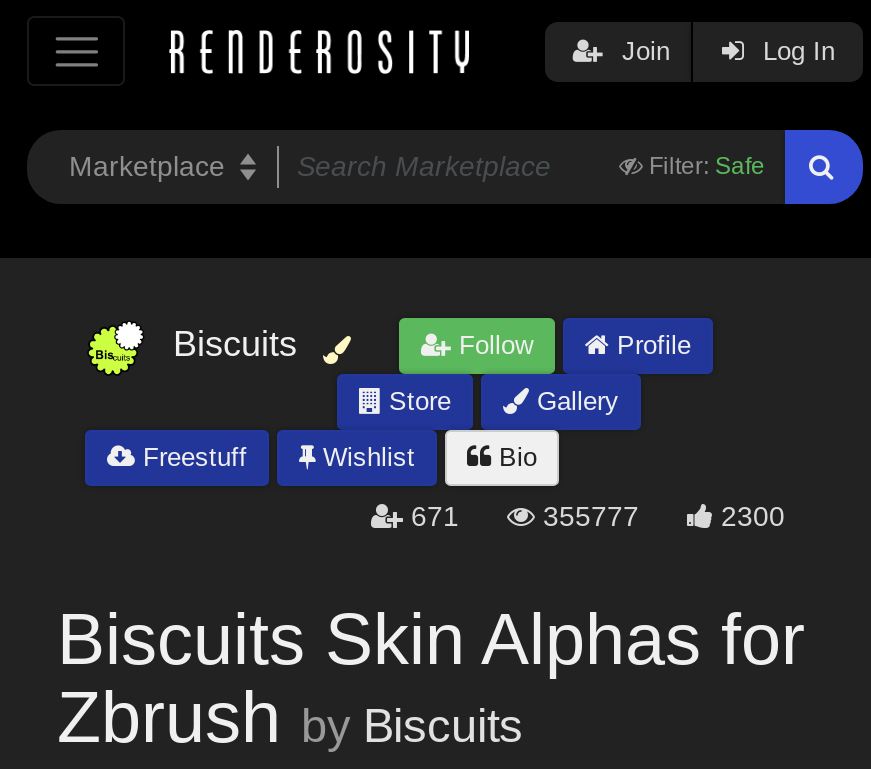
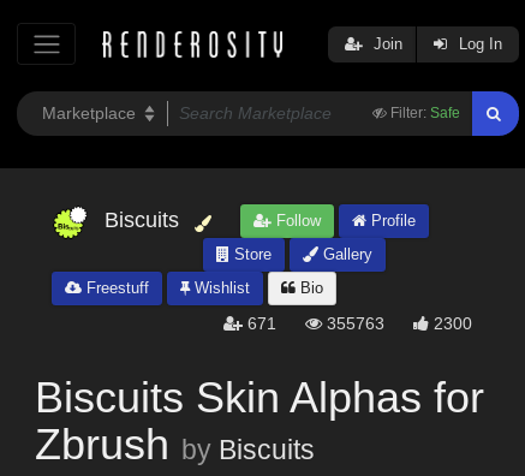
[535,500,639,532] 355777 -> [322,314,384,333] 355763

